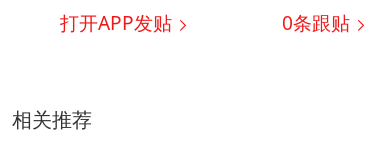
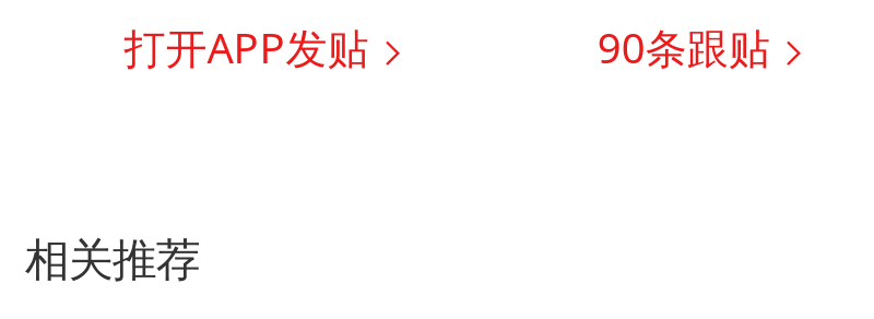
[282,10,355,36] 0条跟贴 -> [597,19,781,76] 90条跟贴

